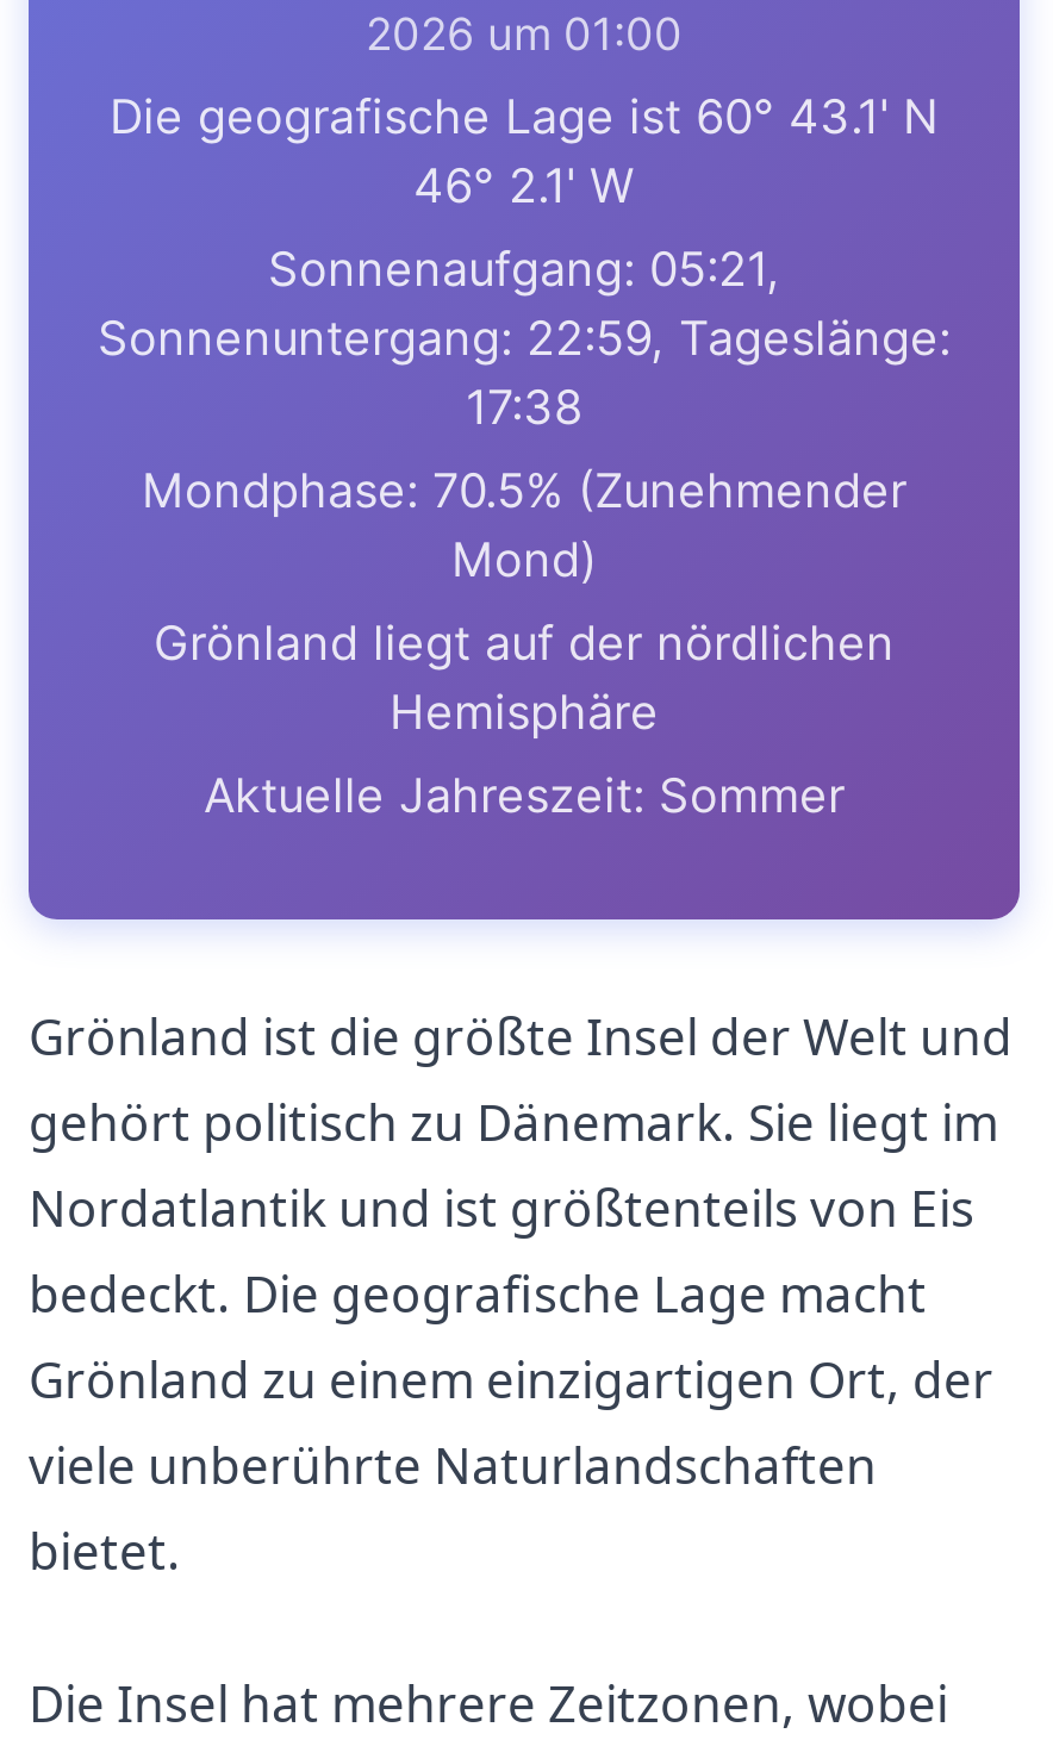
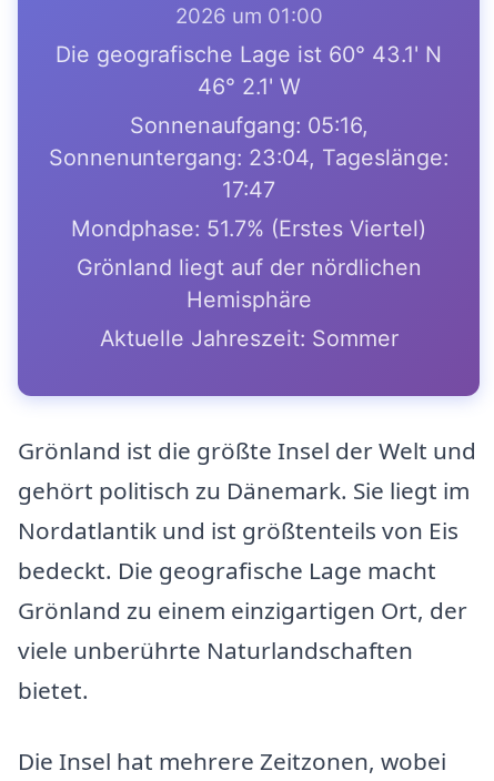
[98,240,951,435] Sonnenaufgang: 05:21, | Sonnenuntergang: 22:59, Tageslänge: | 17:38 -> [49,112,448,203] Sonnenaufgang: 05:16, | Sonnenuntergang: 23:04, Tageslänge: | 17:47
[142,462,906,588] Mondphase: 70.5% (Zunehmender | Mond) -> [71,215,426,242] Mondphase: 51.7% (Erstes Viertel)

